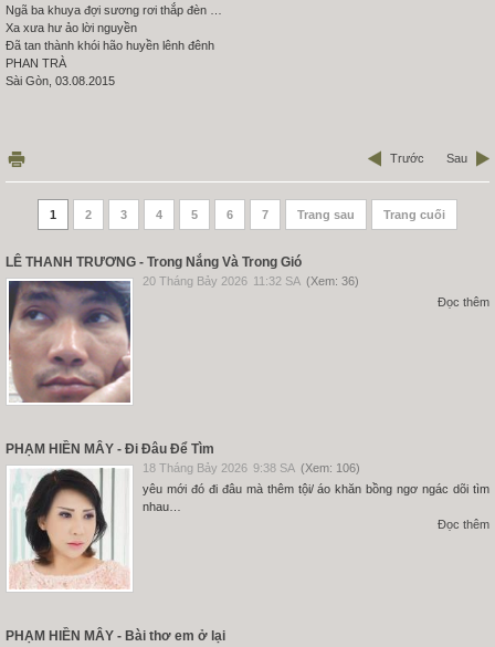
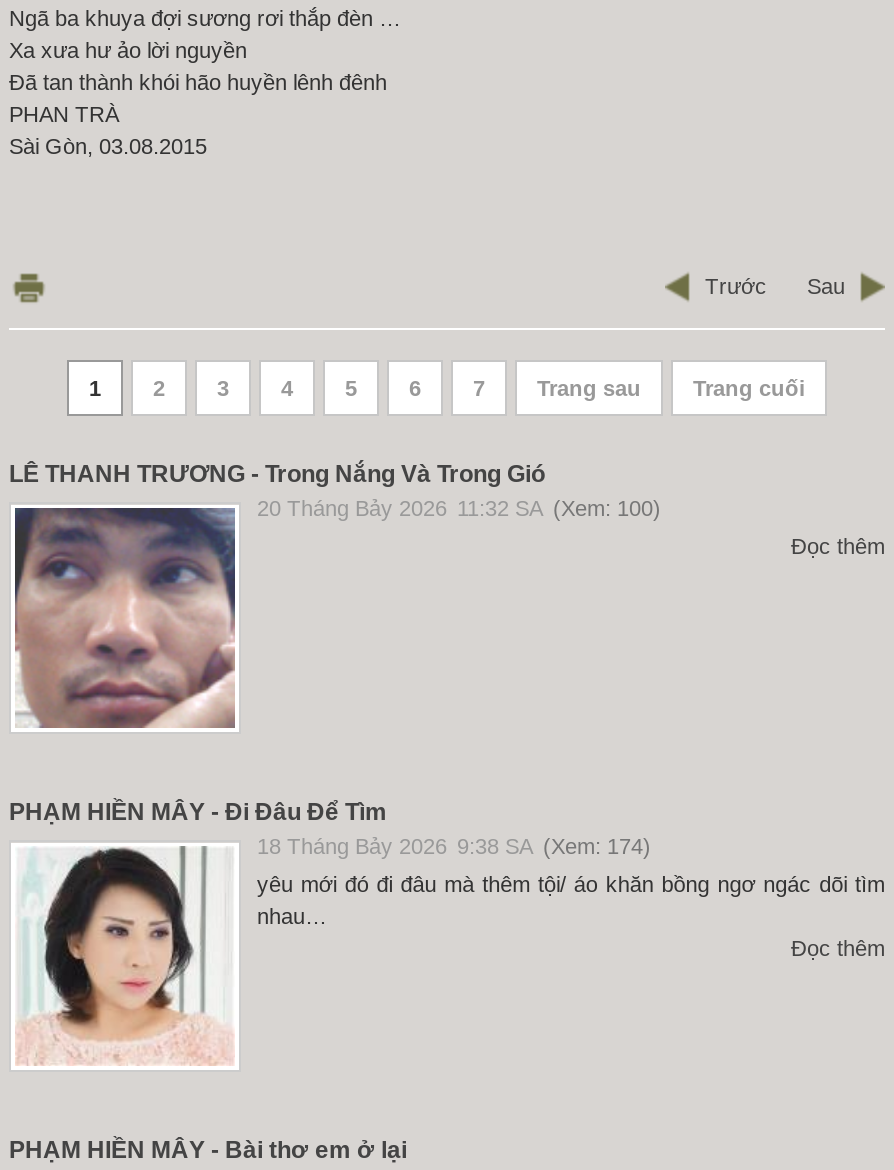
[143,275,359,288] 20 Tháng Bảy 2026 11:32 SA (Xem: 36) -> [257,497,661,521] 20 Tháng Bảy 2026 11:32 SA (Xem: 100)
[143,462,360,475] 18 Tháng Bảy 2026 9:38 SA (Xem: 106) -> [257,835,651,859] 18 Tháng Bảy 2026 9:38 SA (Xem: 174)

